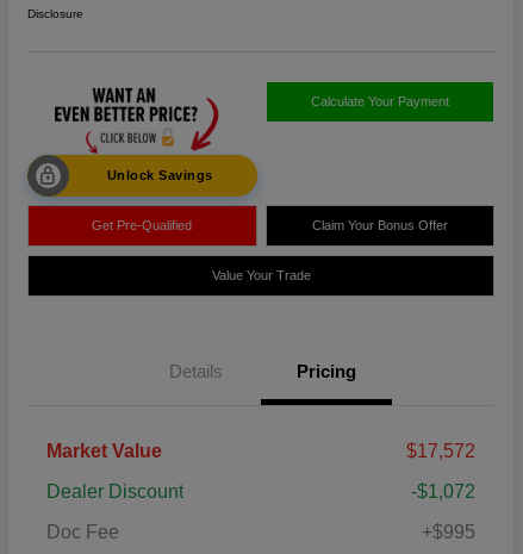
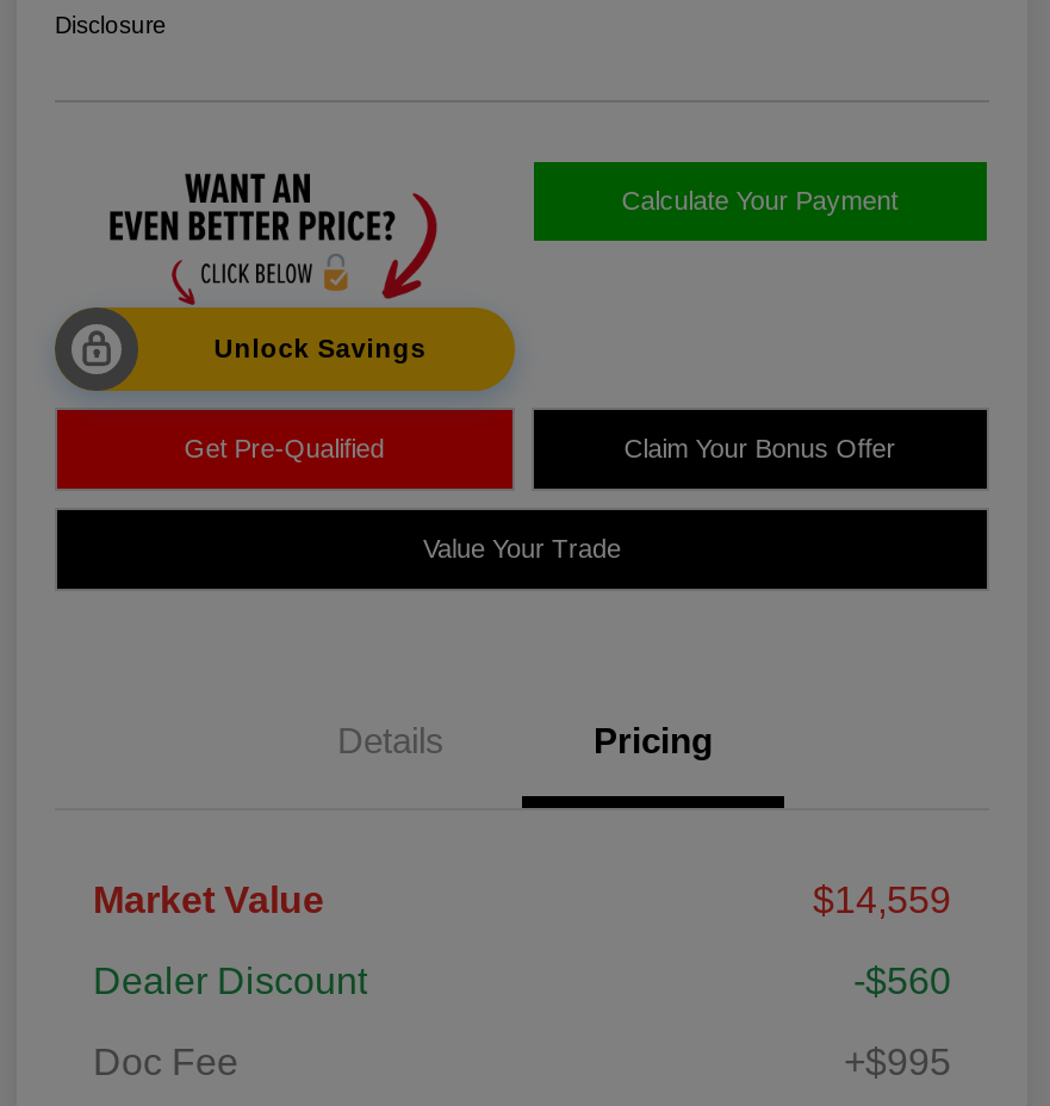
[406,441,475,461] $17,572 -> [813,879,951,920] $14,559
[411,481,475,501] -$1,072 -> [853,960,951,1001] -$560

